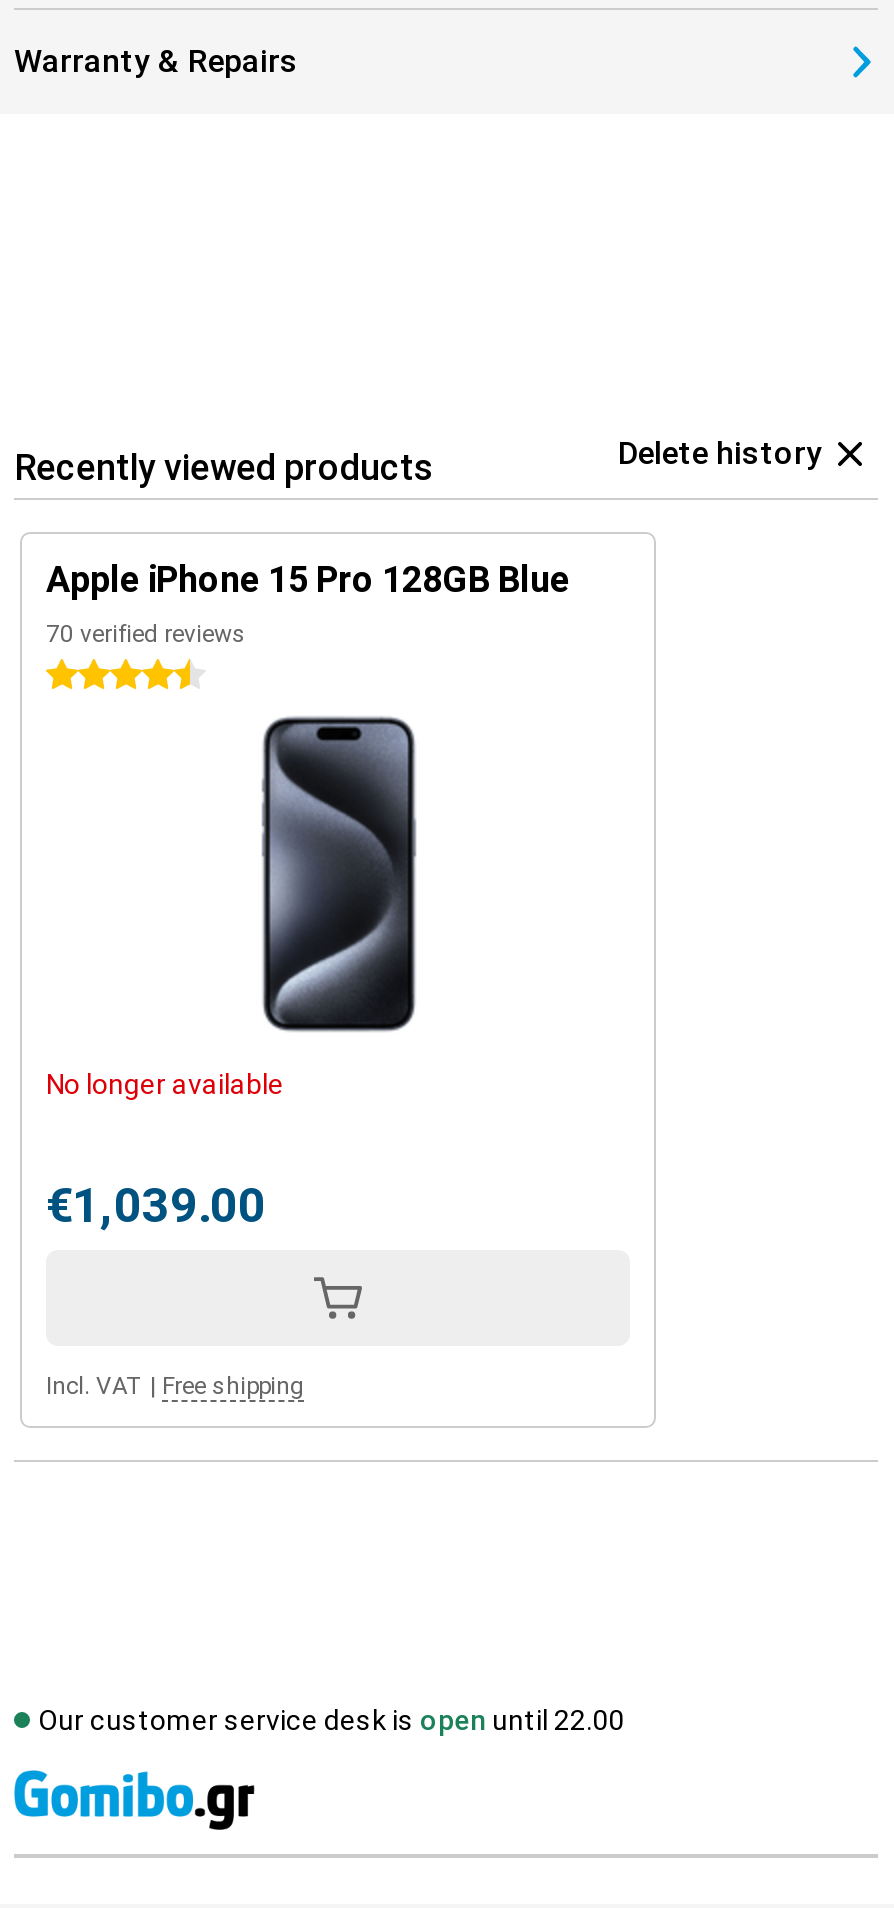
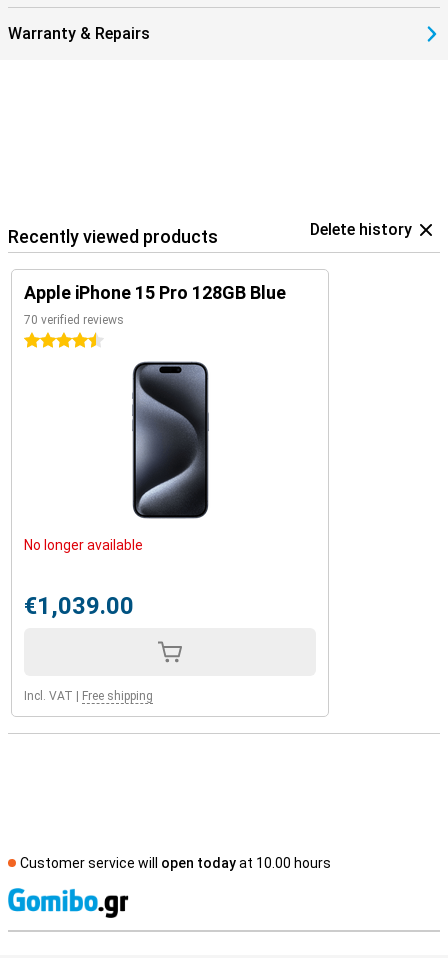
[38,1704,624,1736] Our customer service desk is open until 22.00 -> [20,855,331,871] Customer service will open today at 10.00 hours

